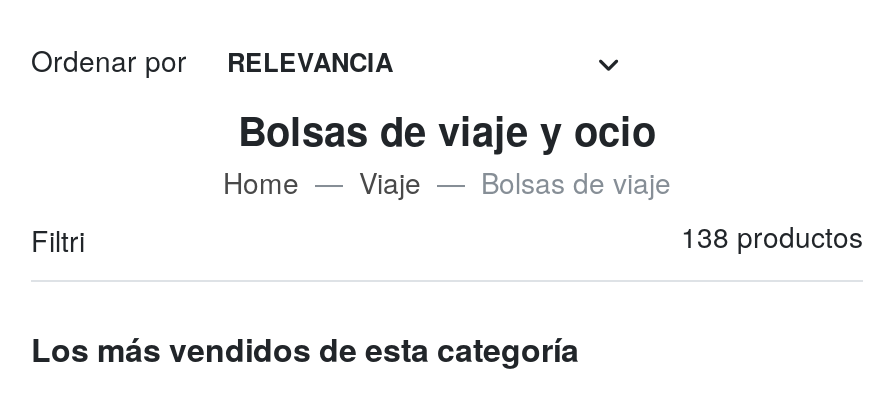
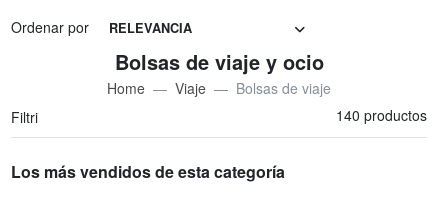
[681,215,863,255] 138 productos -> [336,104,427,124] 140 productos

